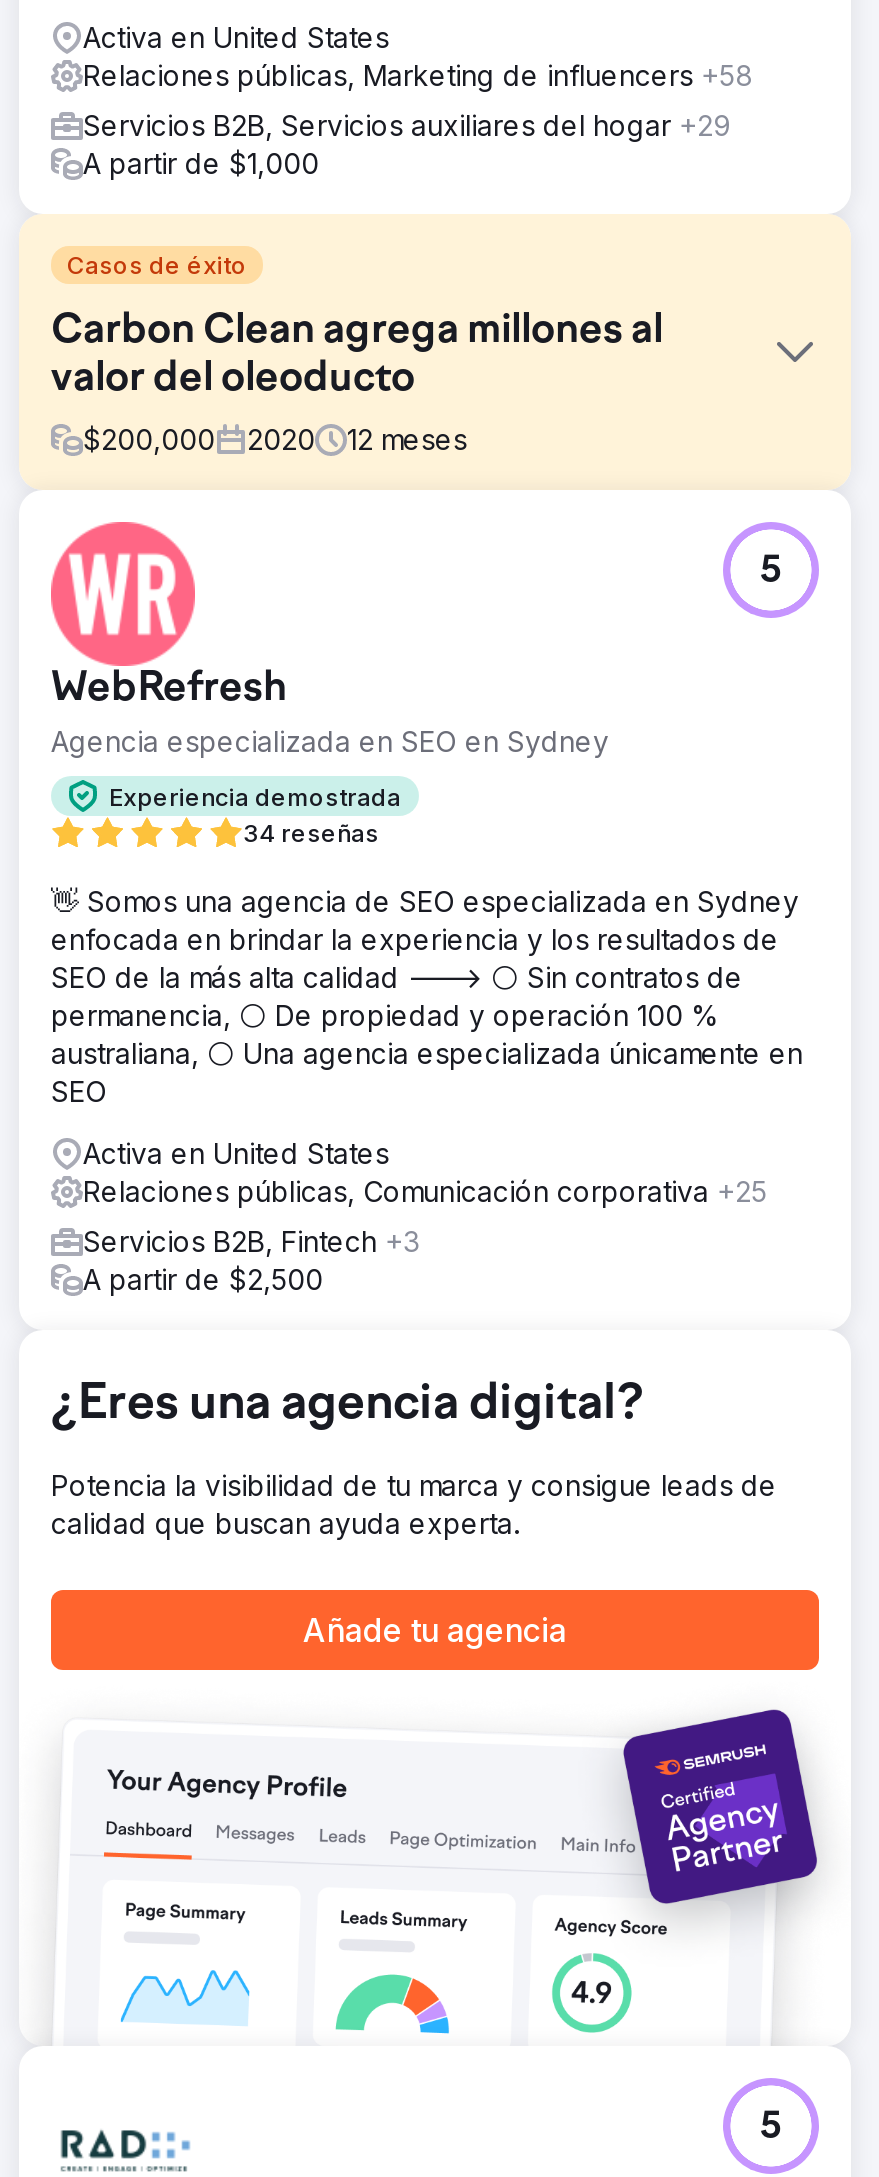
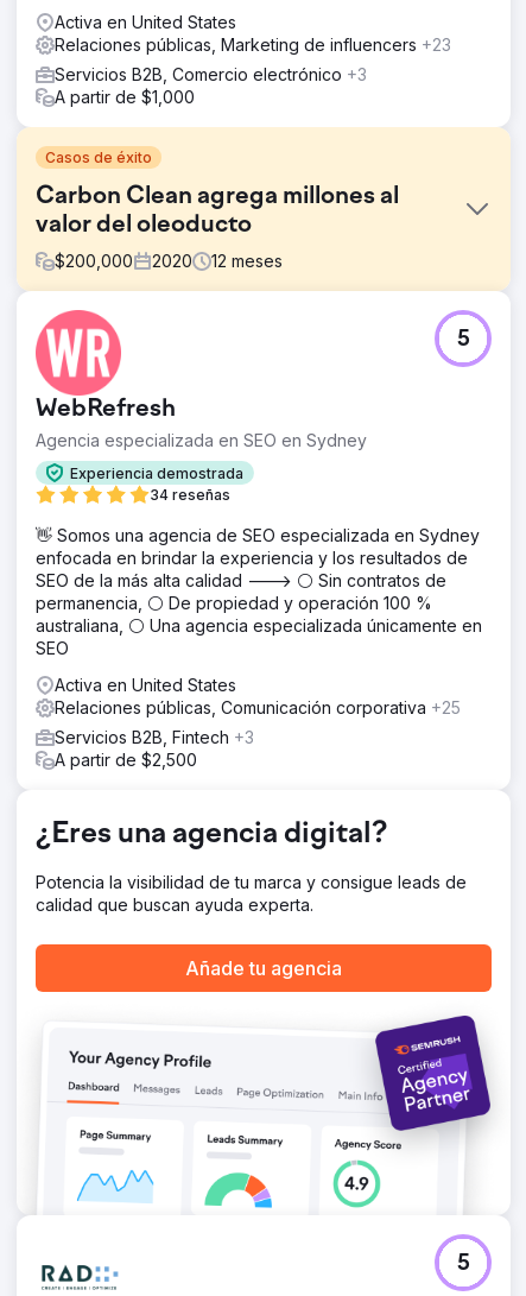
[83,58,753,92] Relaciones públicas, Marketing de influencers +58 -> [55,34,451,55] Relaciones públicas, Marketing de influencers +23
[83,108,731,142] Servicios B2B, Servicios auxiliares del hogar +29 -> [55,64,367,84] Servicios B2B, Comercio electrónico +3

